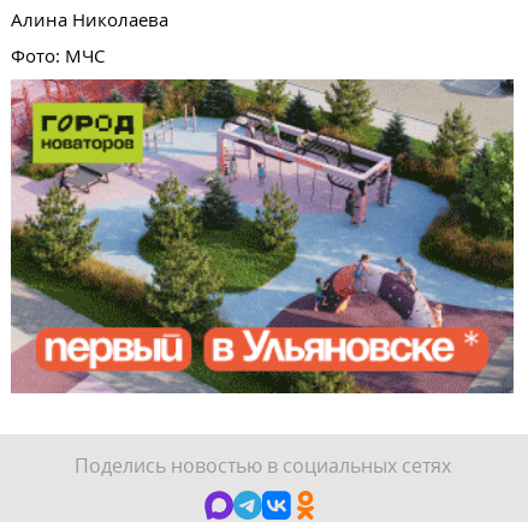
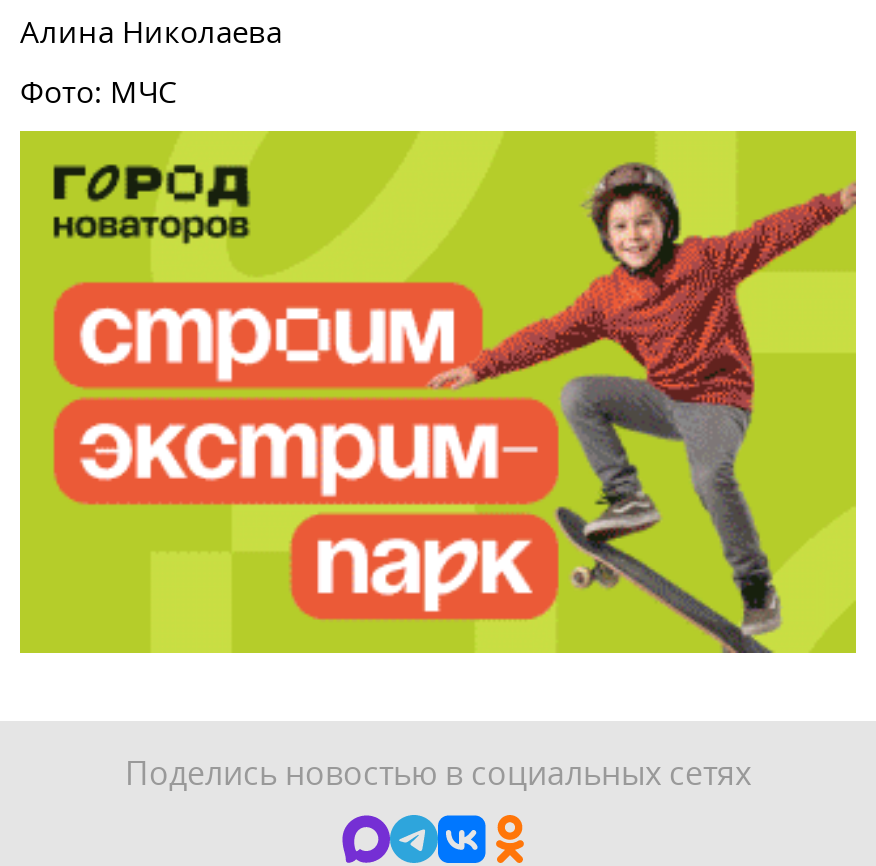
[10,78,515,395] [image] -> [18,129,858,655] [image]

